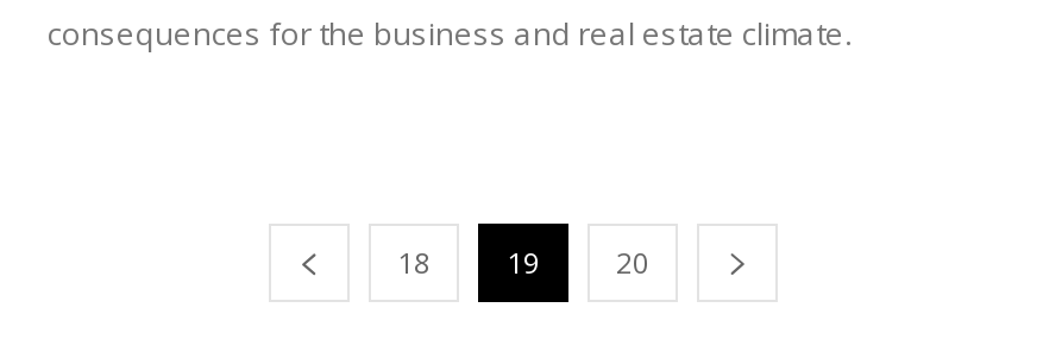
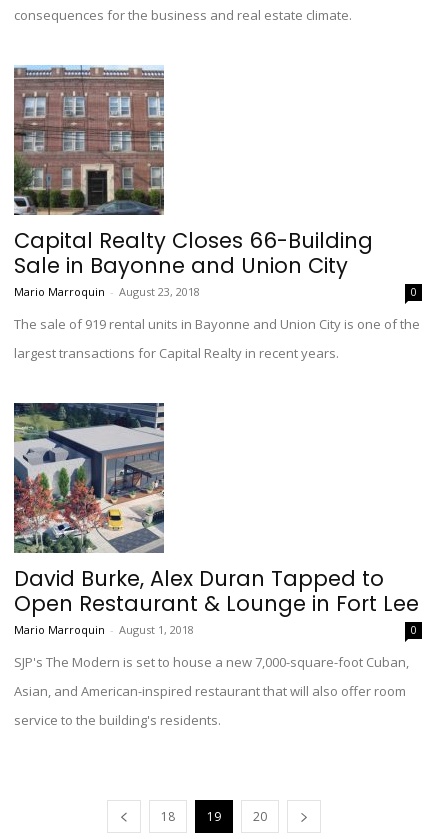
none -> [13,64,420,362] [image] | Capital Realty Closes 66-Building | Sale in Bayonne and Union City | Mario Marroquin - August 23, 2018 | 0 | The sale of 919 rental units in Bayonne and Union City is one of the | largest transactions for Capital Realty in recent years.
none -> [13,402,419,729] [image] | David Burke, Alex Duran Tapped to | Open Restaurant & Lounge in Fort Lee | Mario Marroquin - August 1, 2018 | 0 | SJP's The Modern is set to house a new 7,000-square-foot Cuban, | Asian, and American-inspired restaurant that will also offer room | service to the building's residents.

